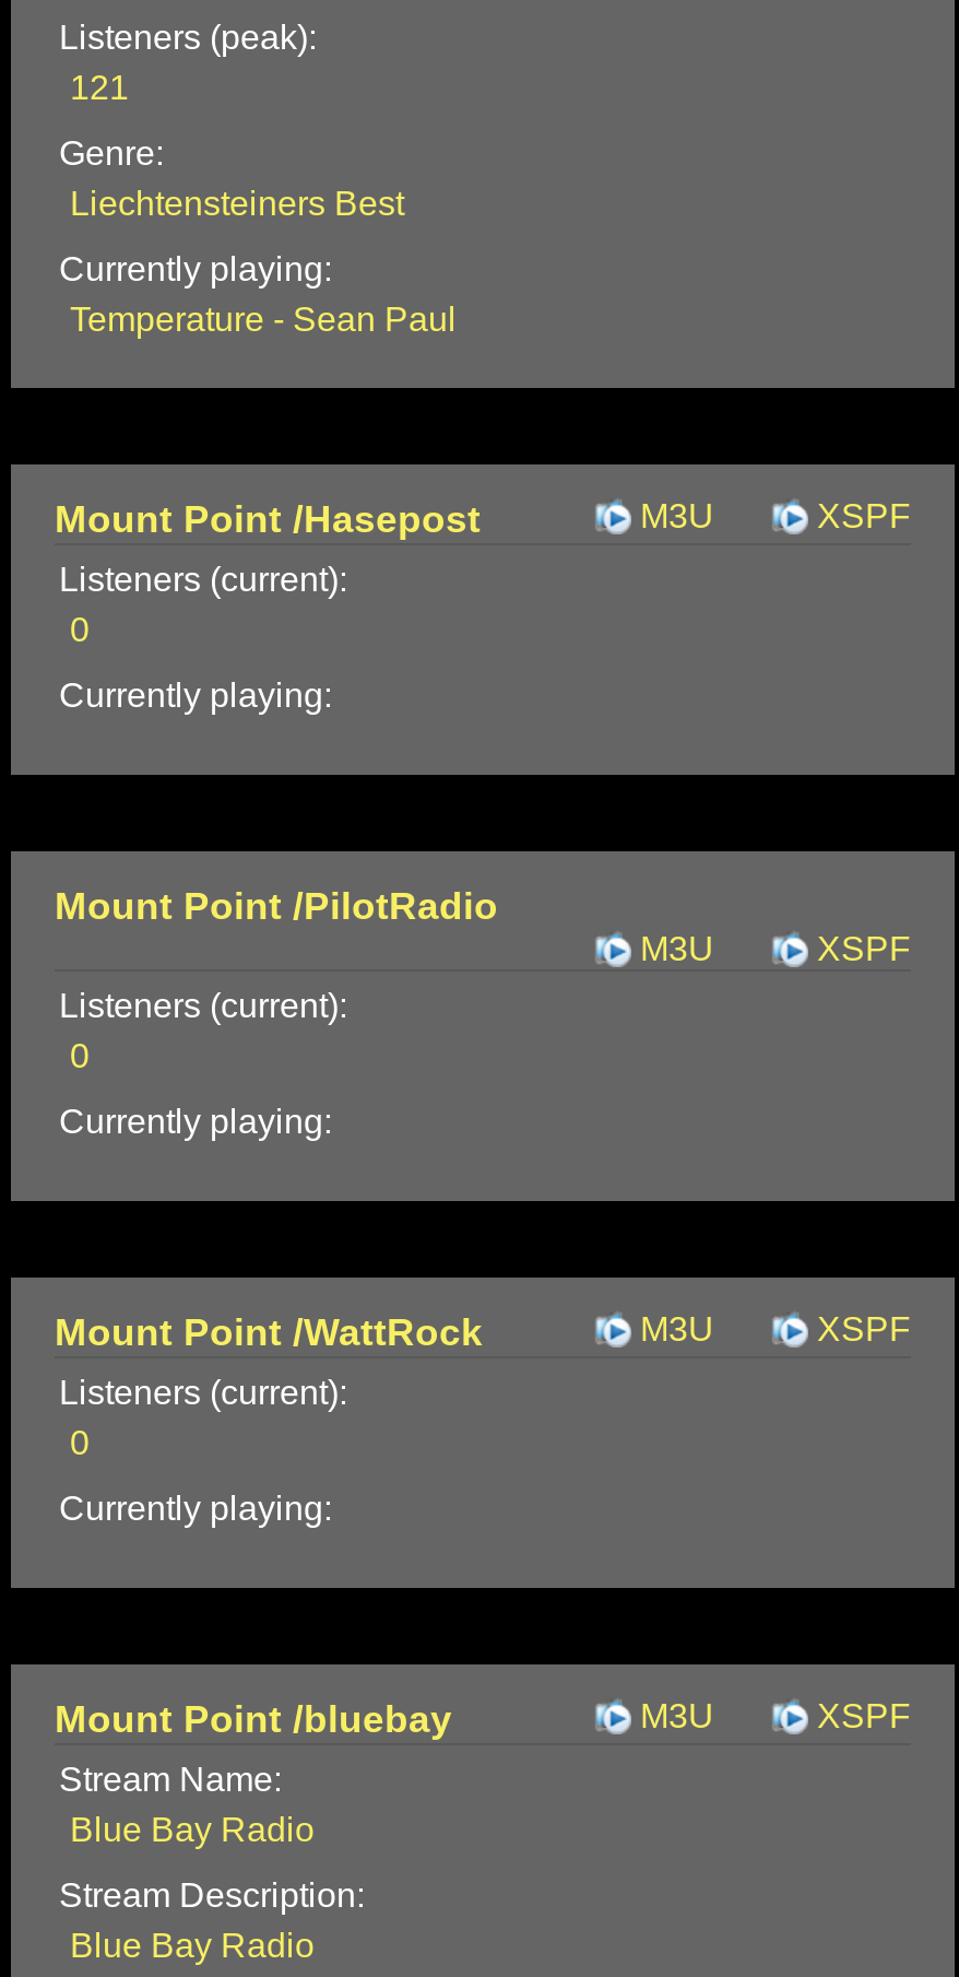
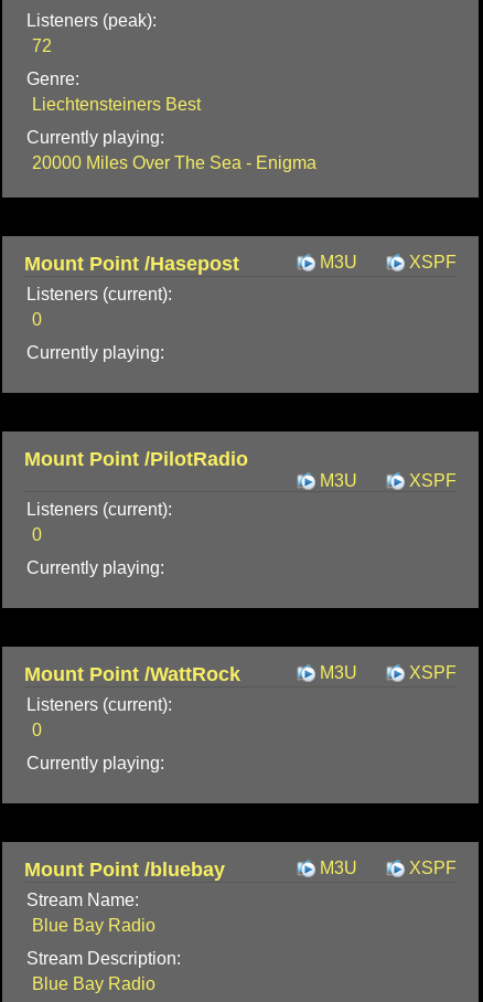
[70,69,129,106] 121 -> [32,37,52,55] 72
[70,301,457,338] Temperature - Sean Paul -> [32,154,316,172] 20000 Miles Over The Sea - Enigma

